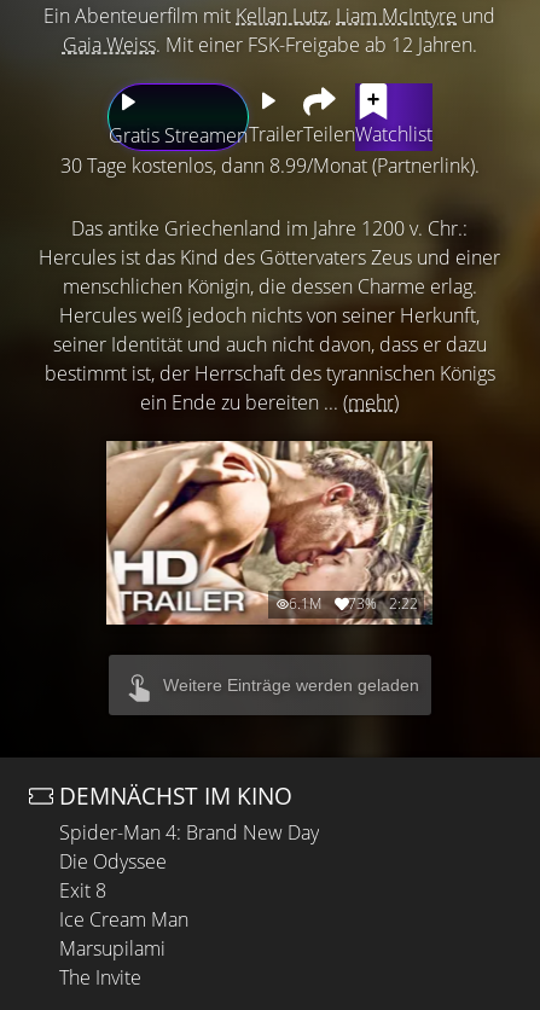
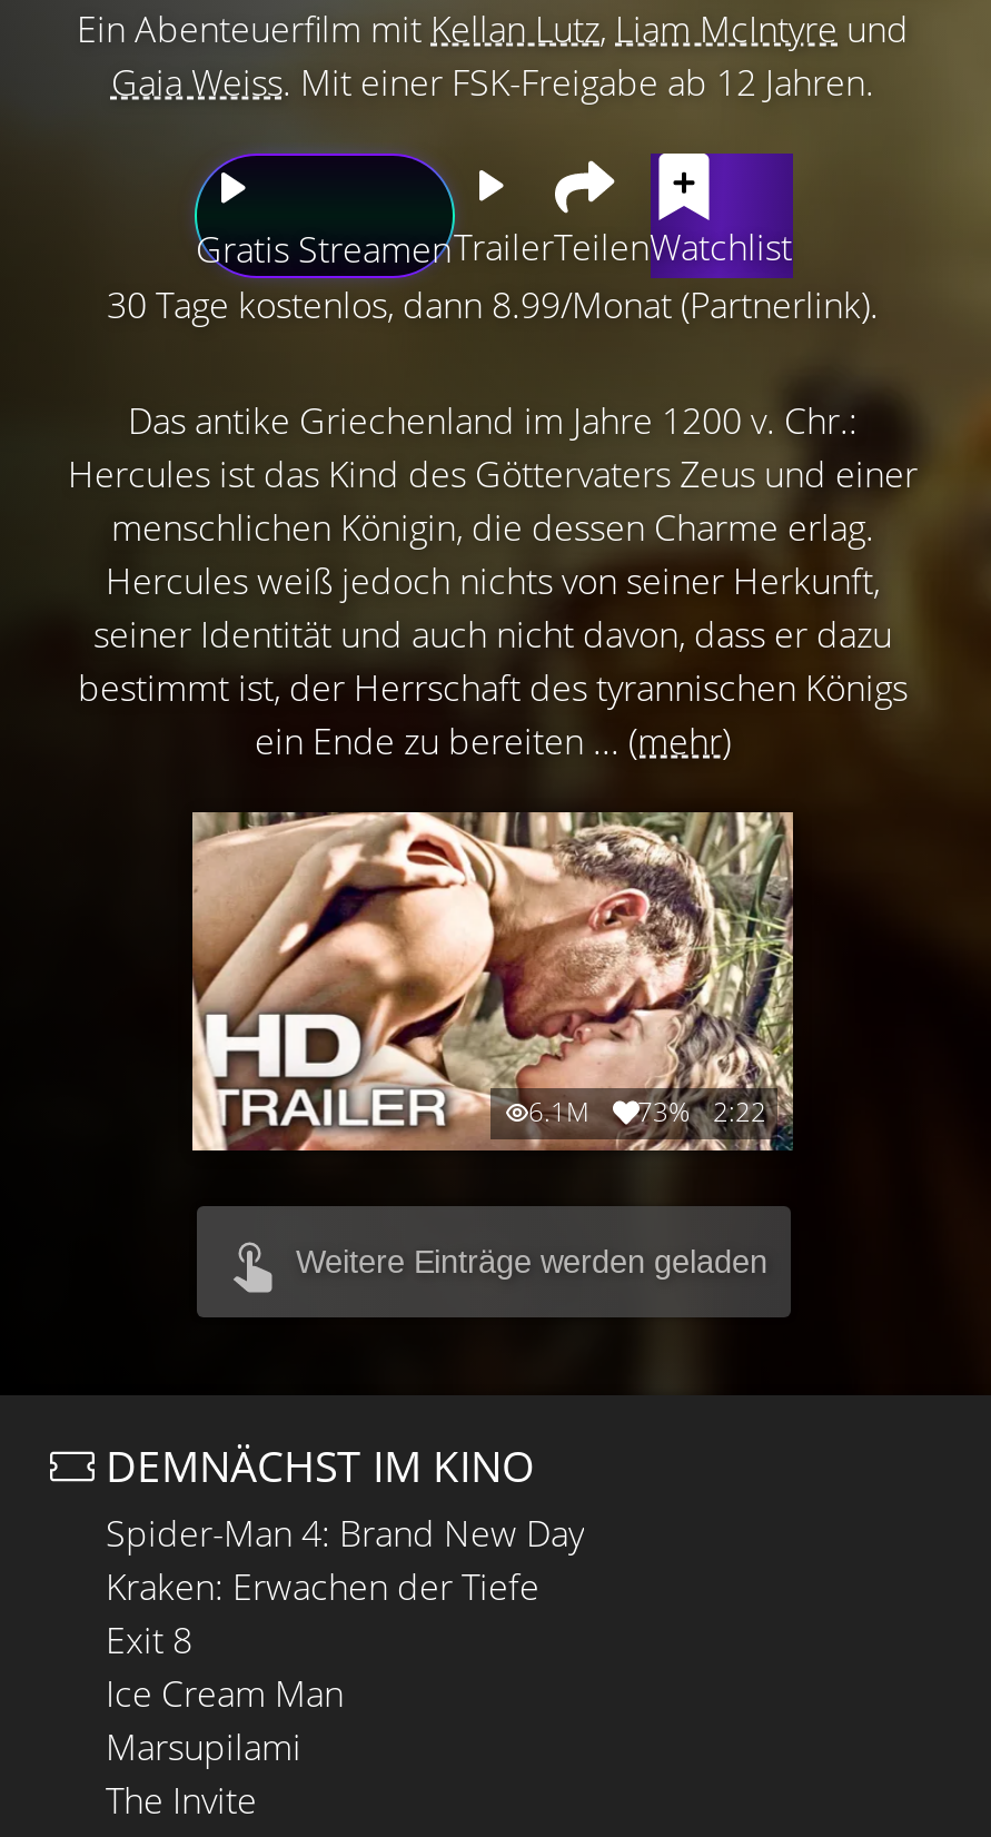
[59,848,167,875] Die Odyssee -> [106,1562,539,1611] Kraken: Erwachen der Tiefe

